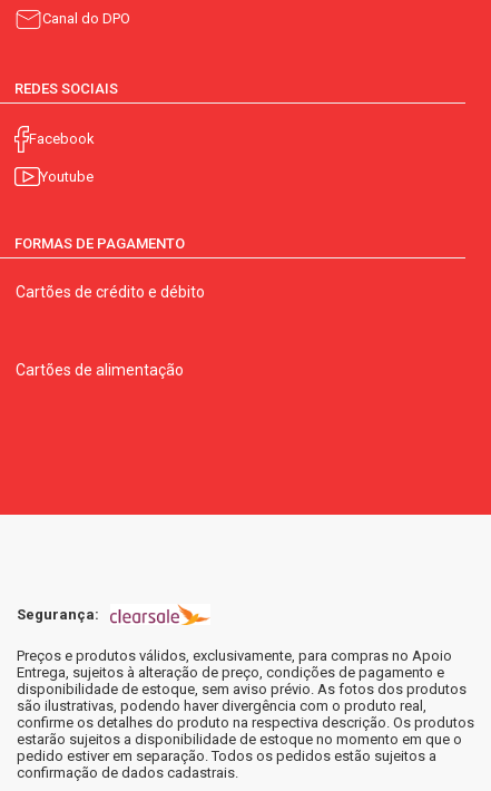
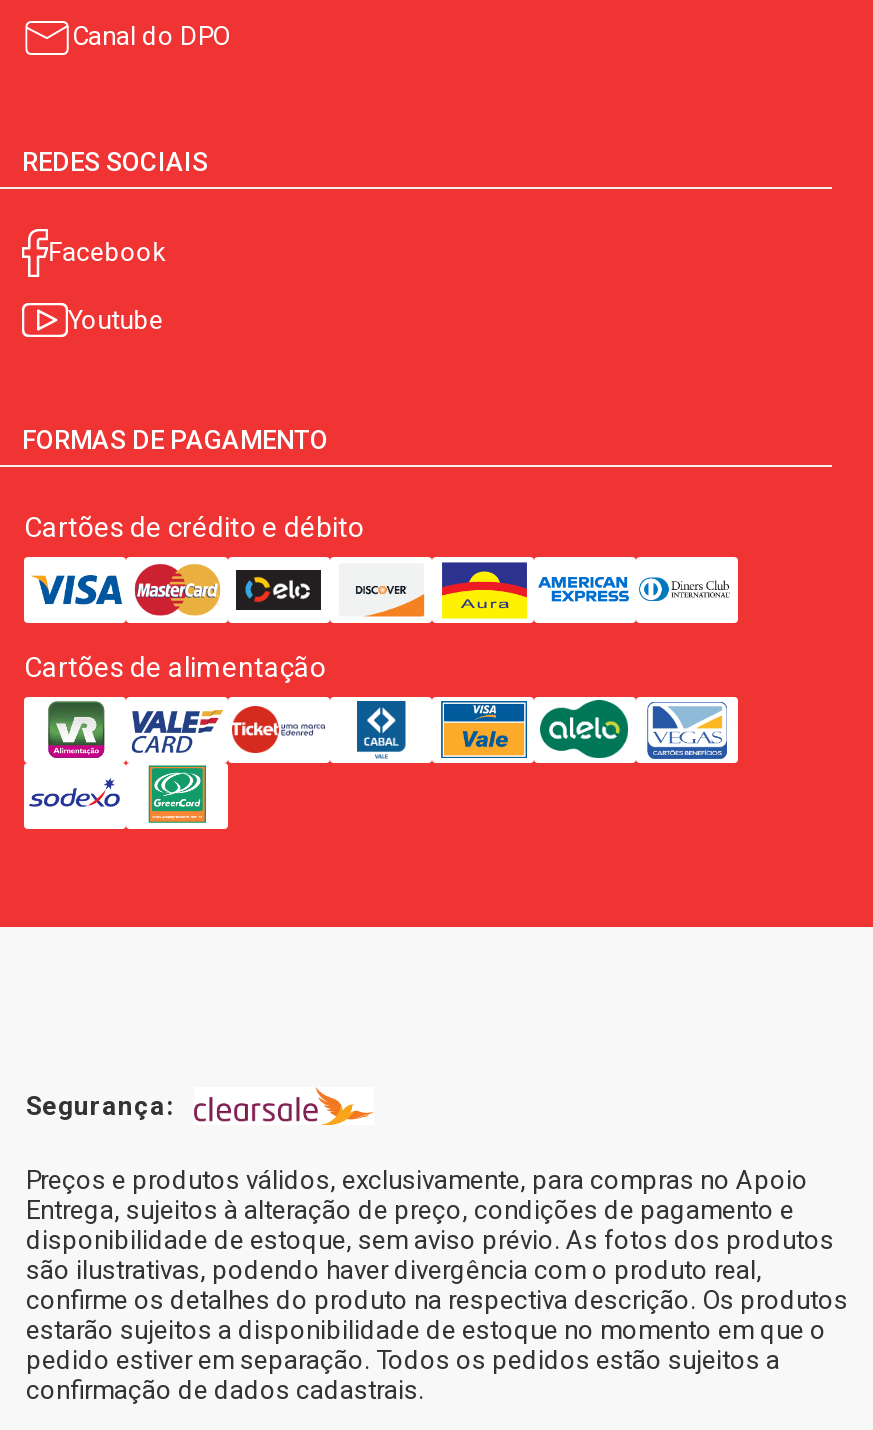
none -> [22,555,740,625] [image]
none -> [22,695,740,831] [image]

